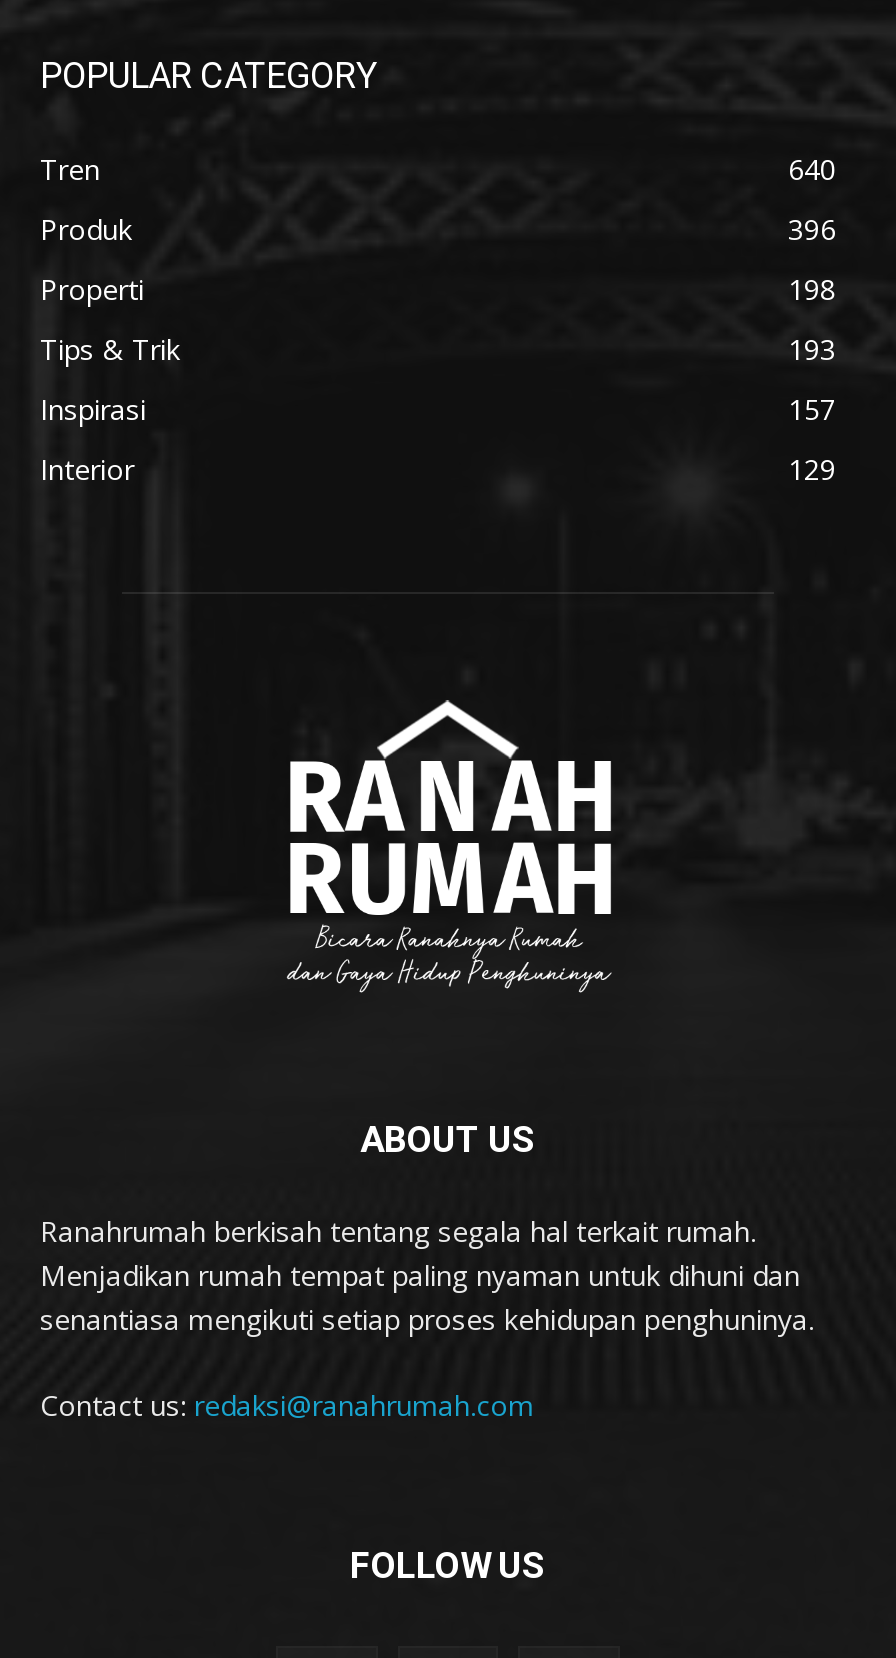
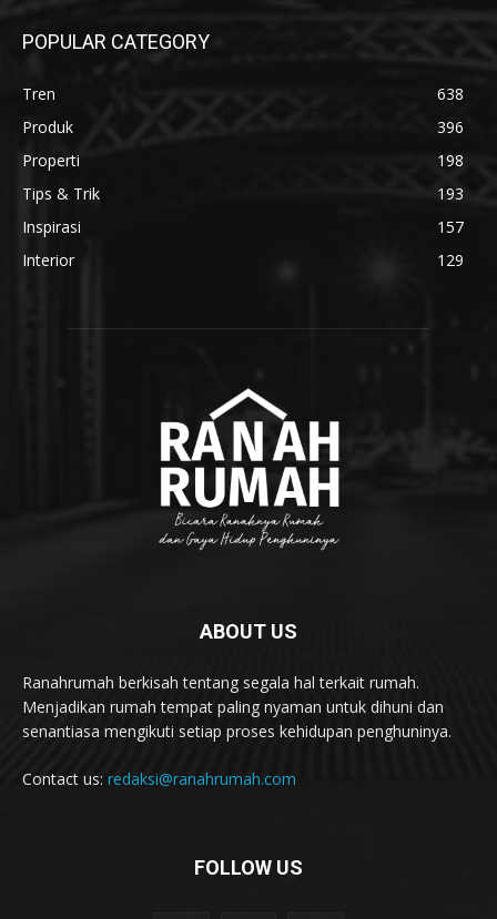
[788,150,836,188] 640 -> [437,83,464,104] 638

